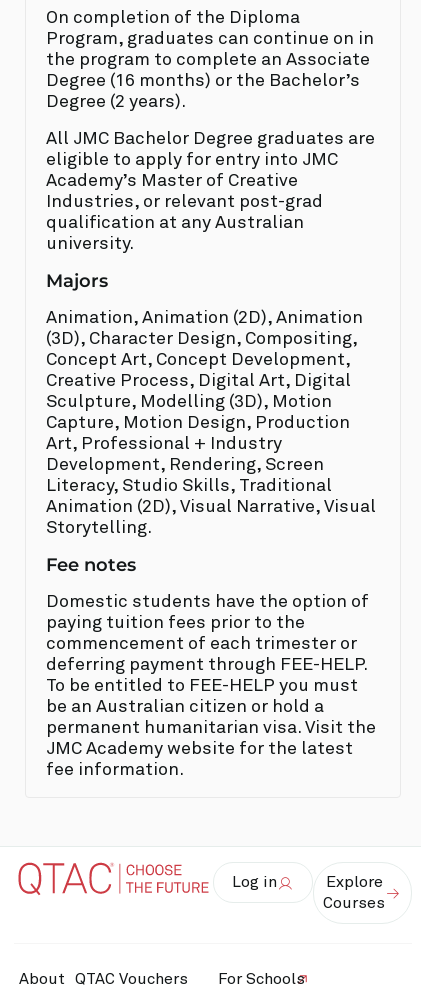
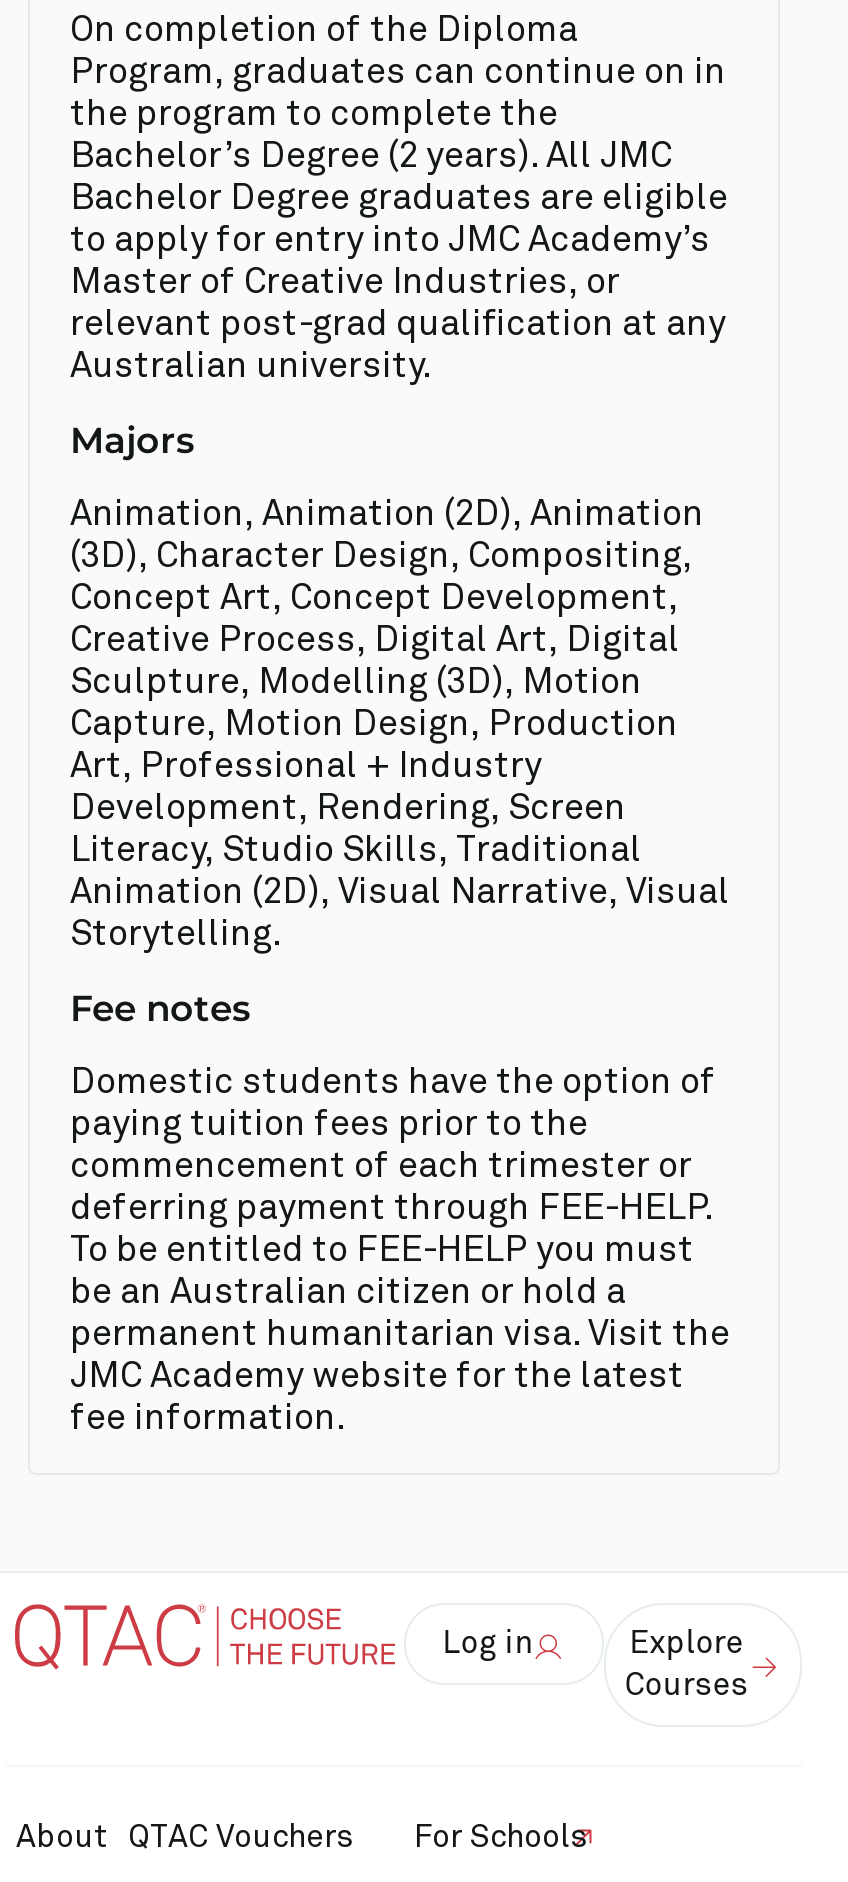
[46,51,375,253] the program to complete an Associate | Degree (16 months) or the Bachelor’s | Degree (2 years). | All JMC Bachelor Degree graduates are | eligible to apply for entry into JMC | Academy’s Master of Creative | Industries, or relevant post-grad | qualification at any Australian | university. -> [70,98,728,386] the program to complete the | Bachelor’s Degree (2 years). All JMC | Bachelor Degree graduates are eligible | to apply for entry into JMC Academy’s | Master of Creative Industries, or | relevant post-grad qualification at any | Australian university.

